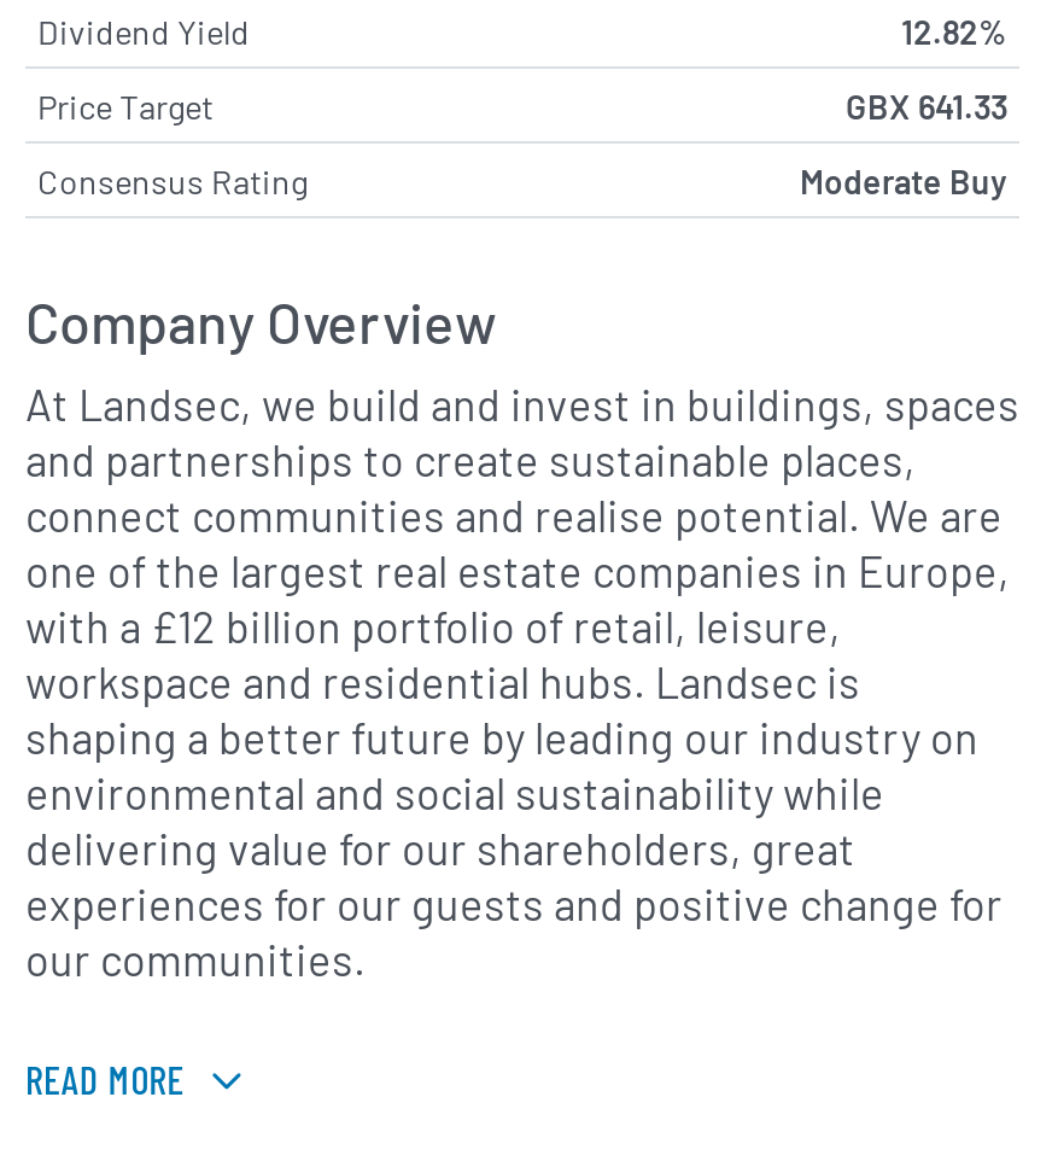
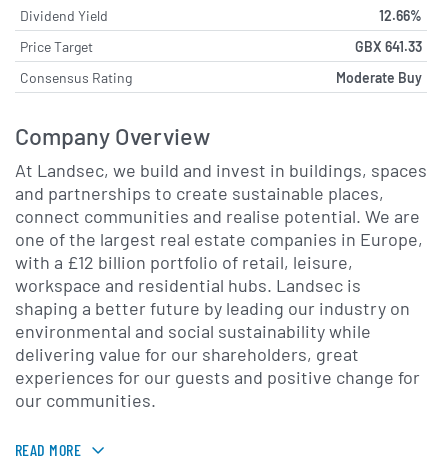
[901,11,1007,52] 12.82% -> [379,7,422,24] 12.66%

